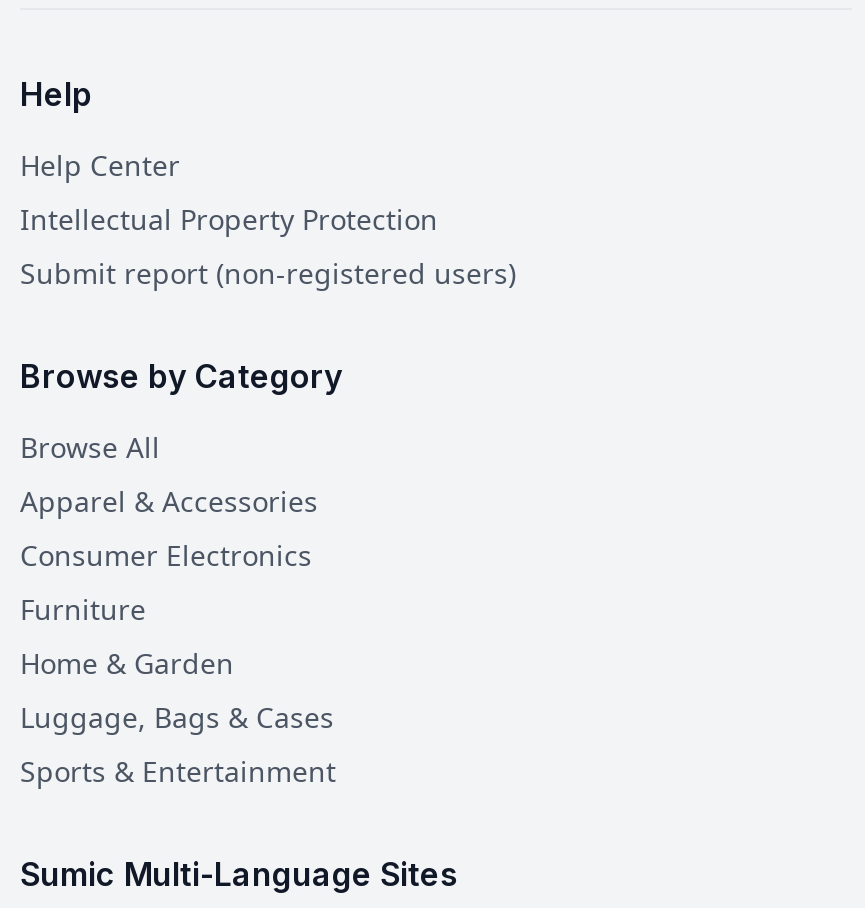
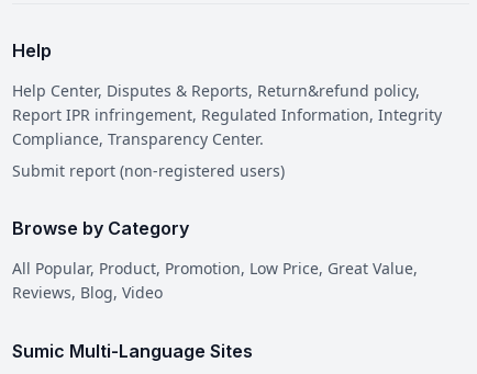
[20,146,438,238] Help Center | Intellectual Property Protection -> [12,80,442,149] Help Center, Disputes & Reports, Return&refund policy, | Report IPR infringement, Regulated Information, Integrity | Compliance, Transparency Center.
moved [20,254,516,396] -> [12,160,285,239]: Submit report (non-registered users) | Browse by Category
[20,428,336,790] Browse All | Apparel & Accessories | Consumer Electronics | Furniture | Home & Garden | Luggage, Bags & Cases | Sports & Entertainment -> [12,258,418,303] All Popular, Product, Promotion, Low Price, Great Value, | Reviews, Blog, Video

